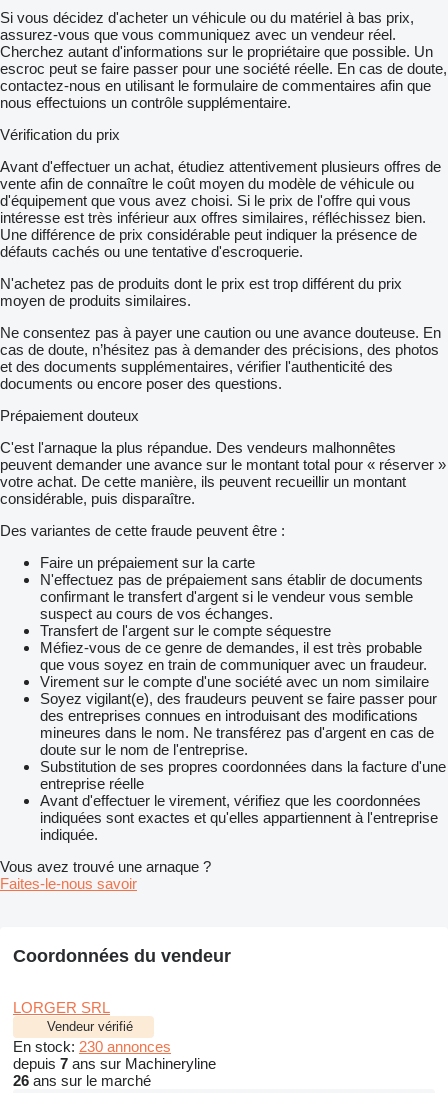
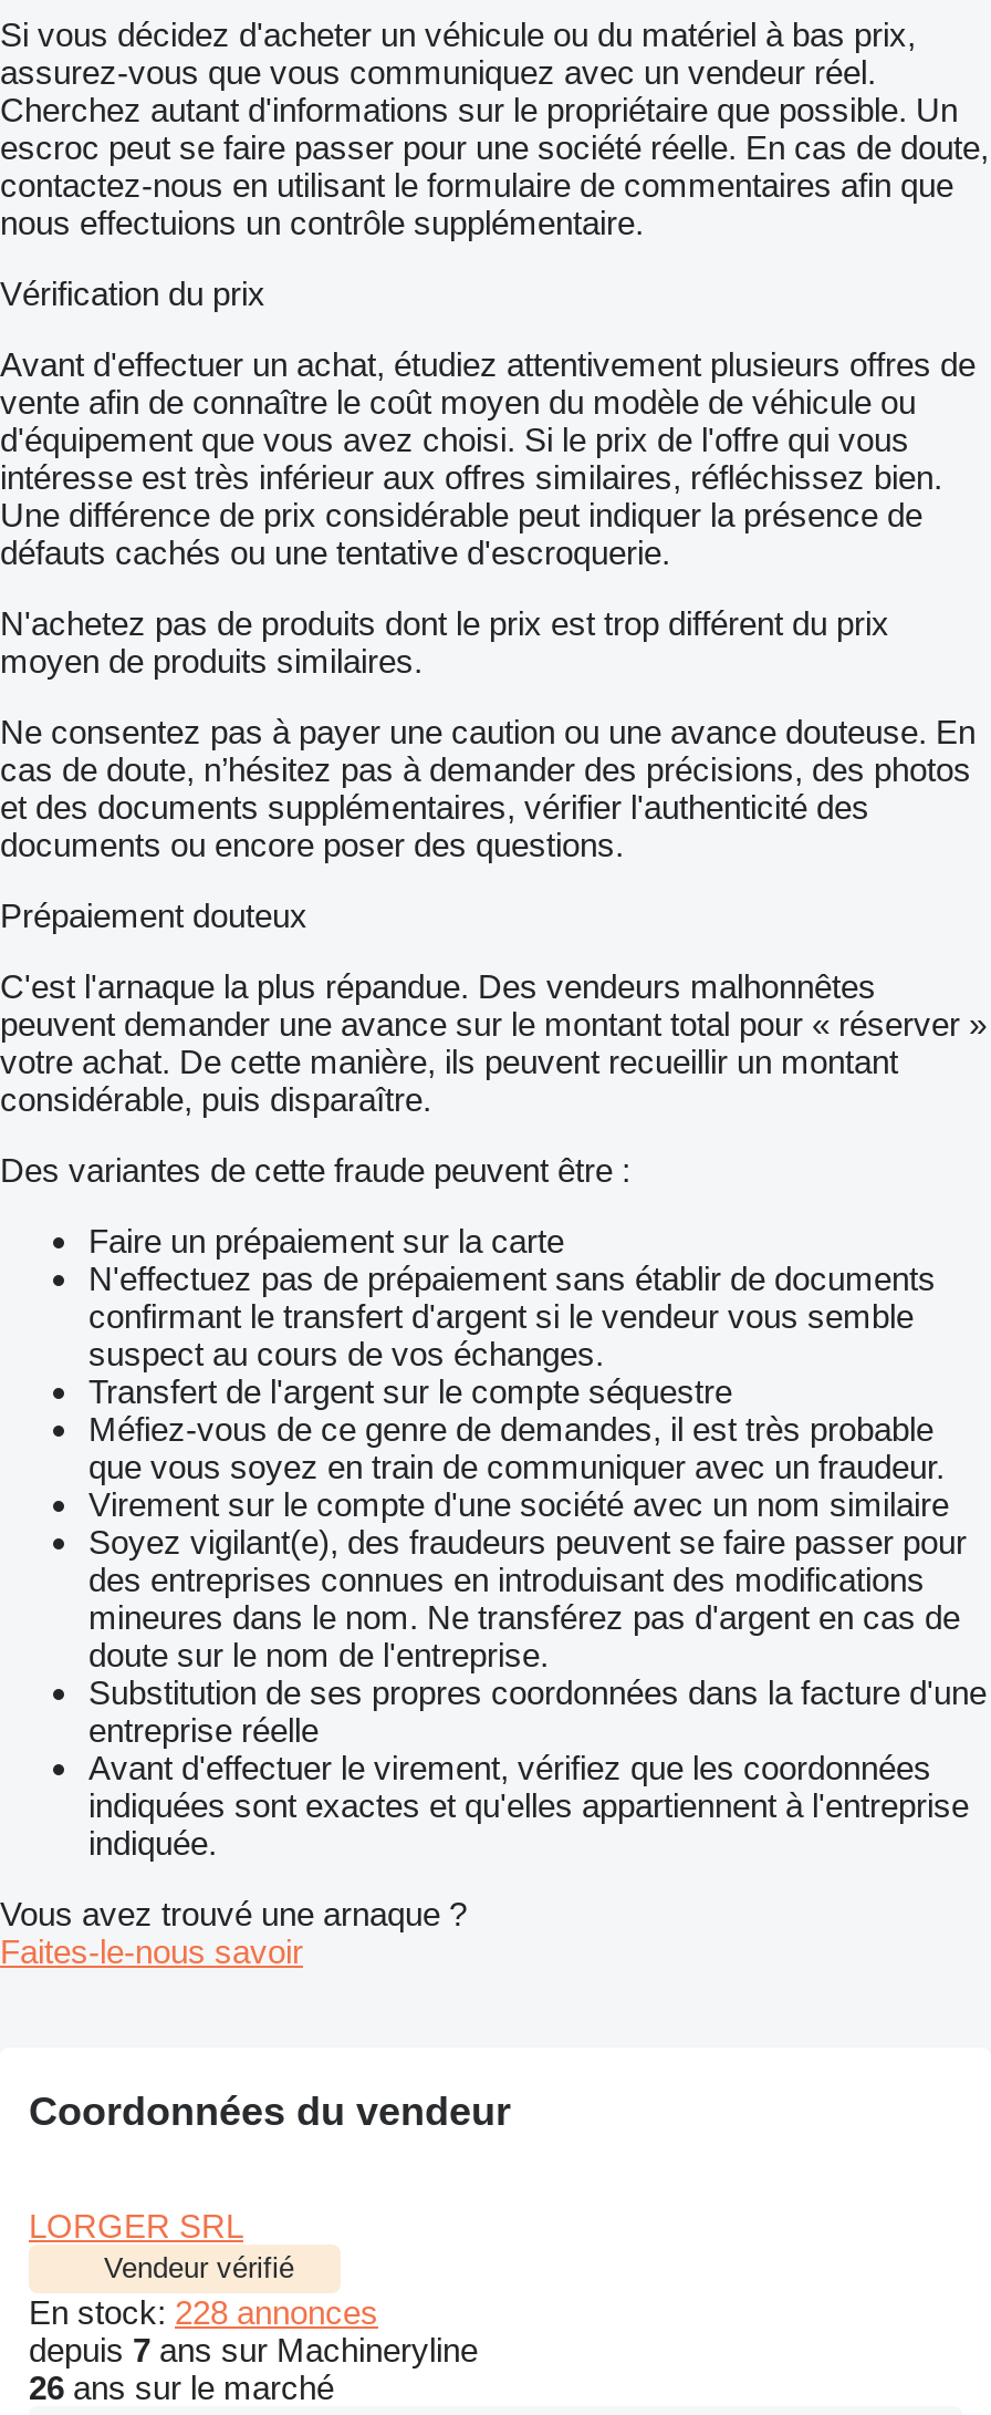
[13,1037,171,1054] En stock: 230 annonces -> [29,2292,378,2330] En stock: 228 annonces

